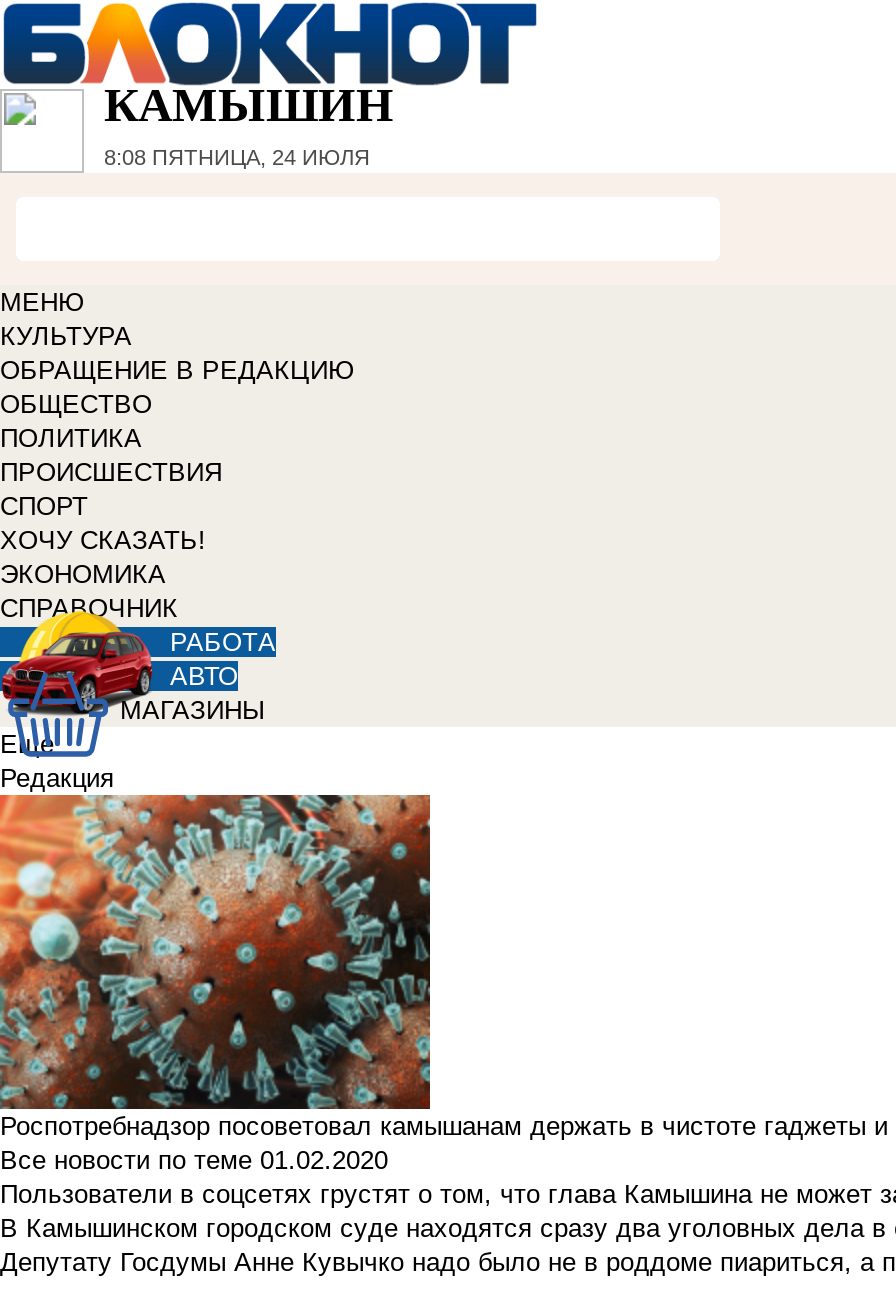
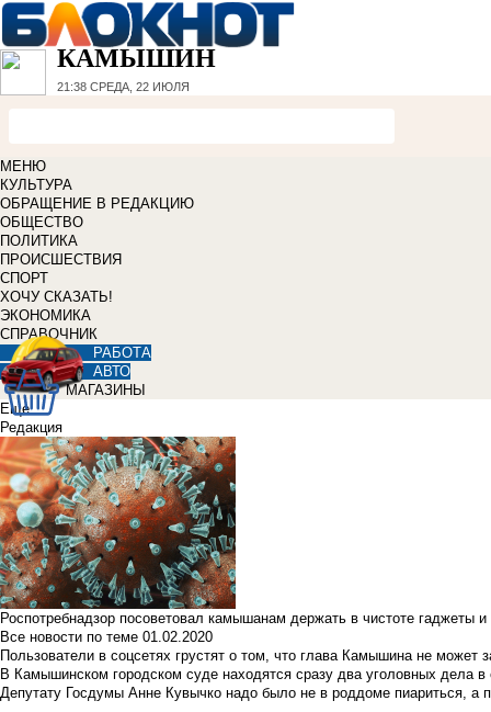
[104,146,370,170] 8:08 ПЯТНИЦА, 24 ИЮЛЯ -> [57,81,190,94] 21:38 СРЕДА, 22 ИЮЛЯ

